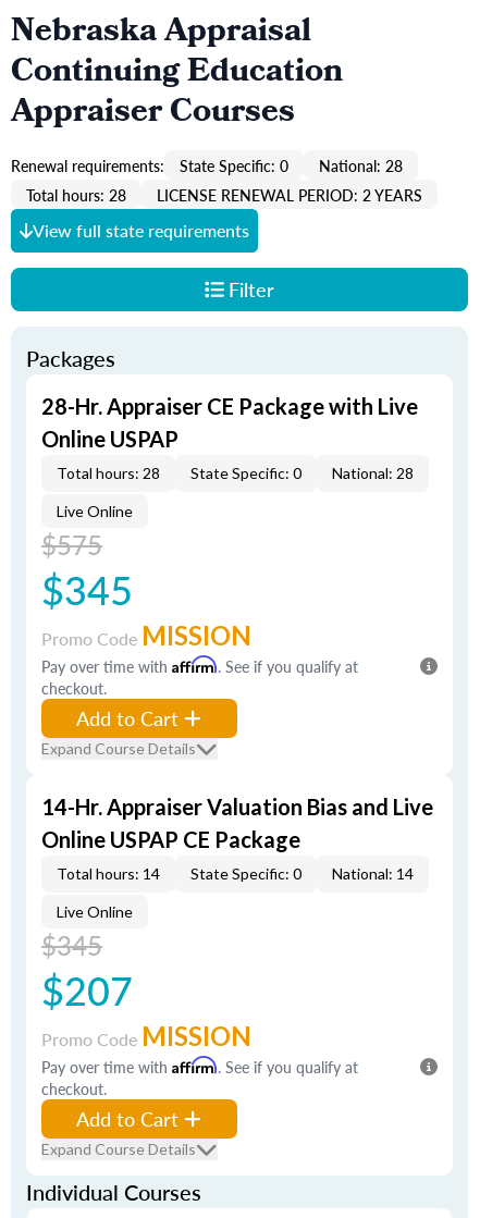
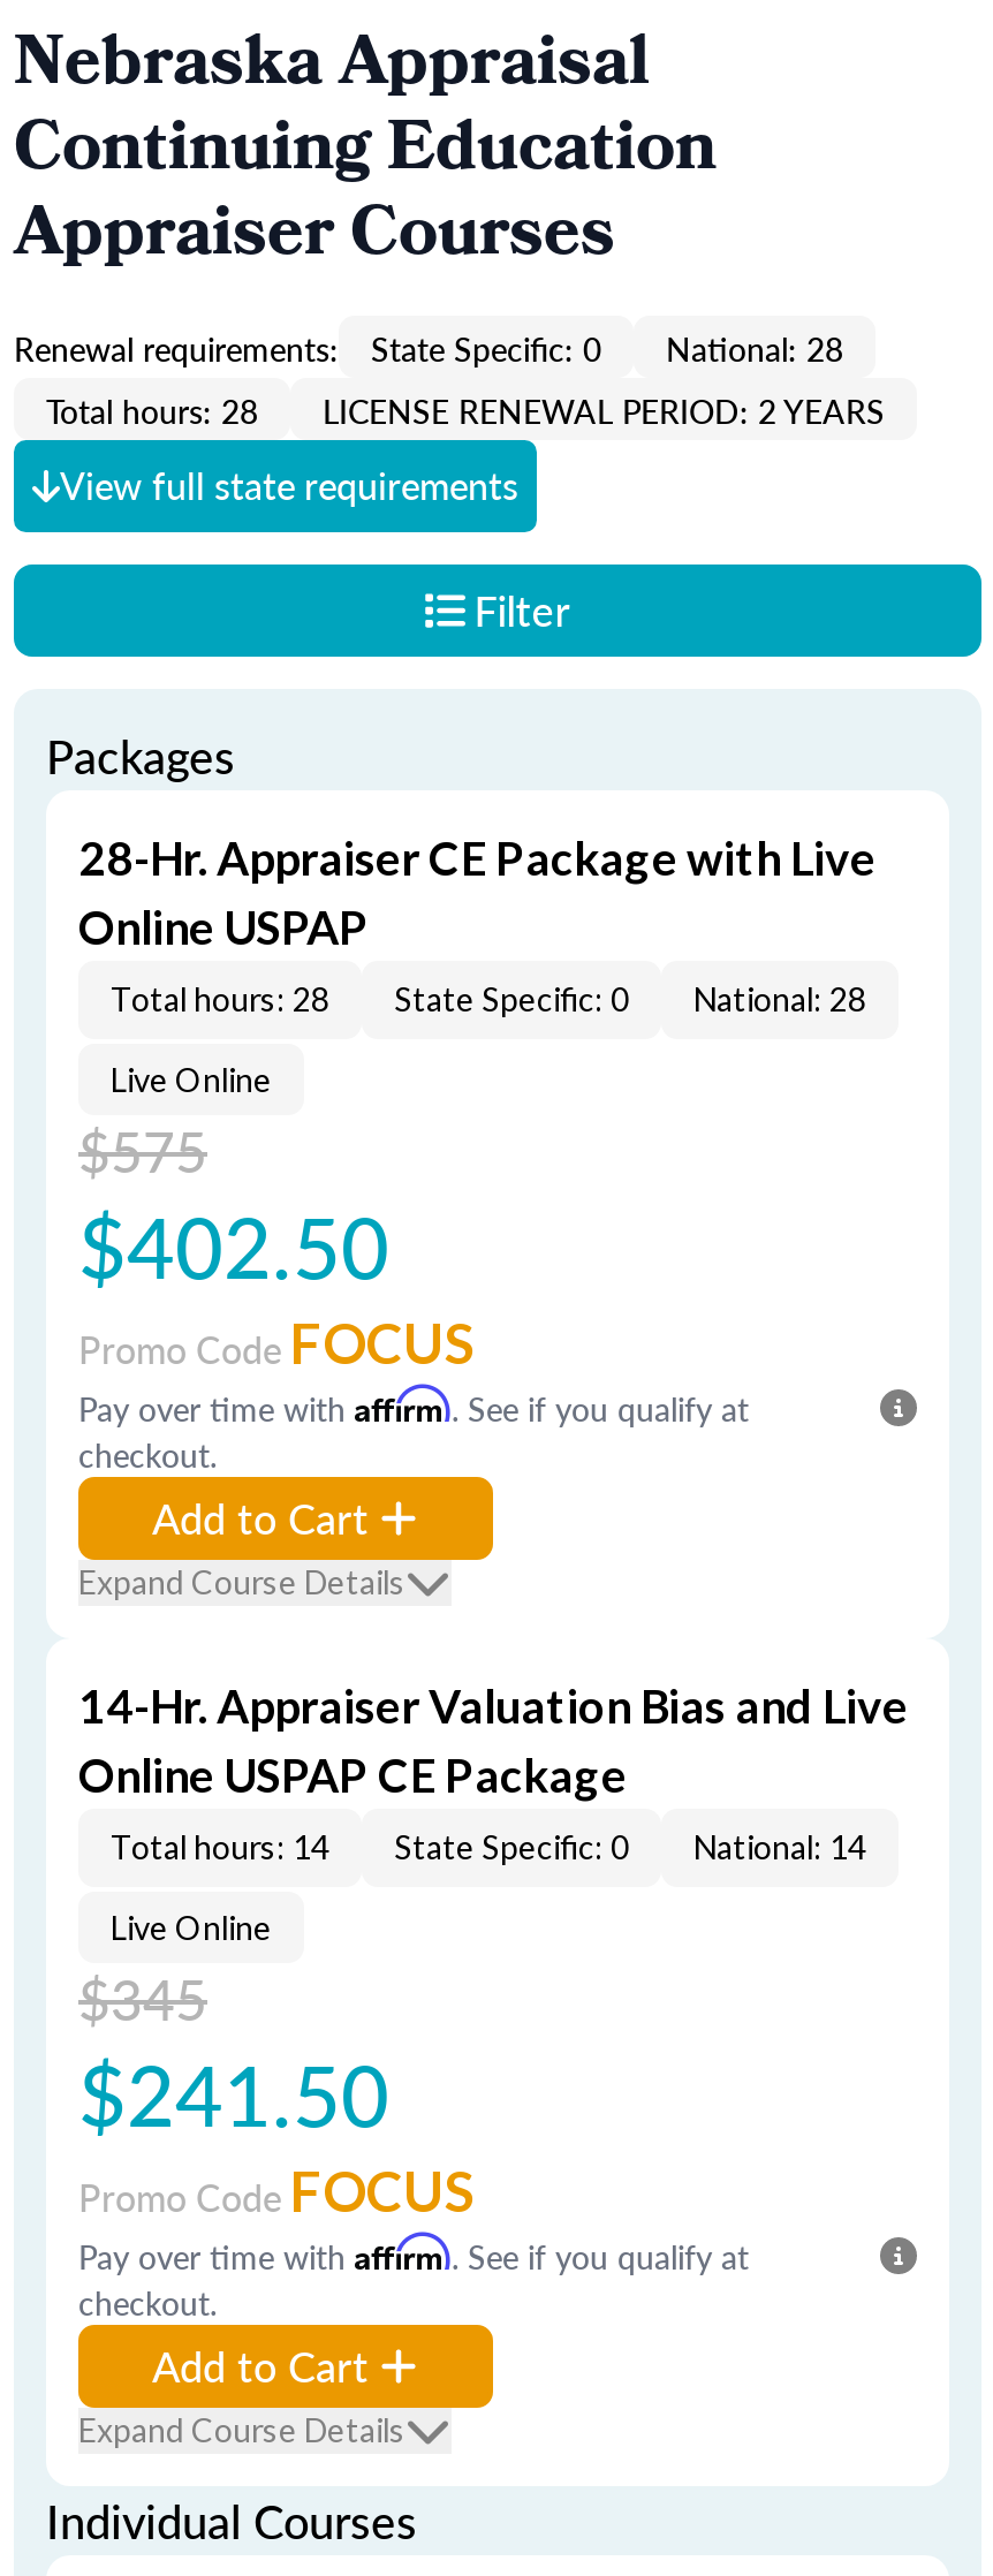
[41,562,133,617] $345 -> [78,1187,389,1304] $402.50
[41,619,251,651] Promo Code MISSION -> [78,1309,475,1376] Promo Code FOCUS
[41,962,133,1018] $207 -> [78,2035,389,2152] $241.50
[41,1020,251,1051] Promo Code MISSION -> [78,2157,475,2223] Promo Code FOCUS

